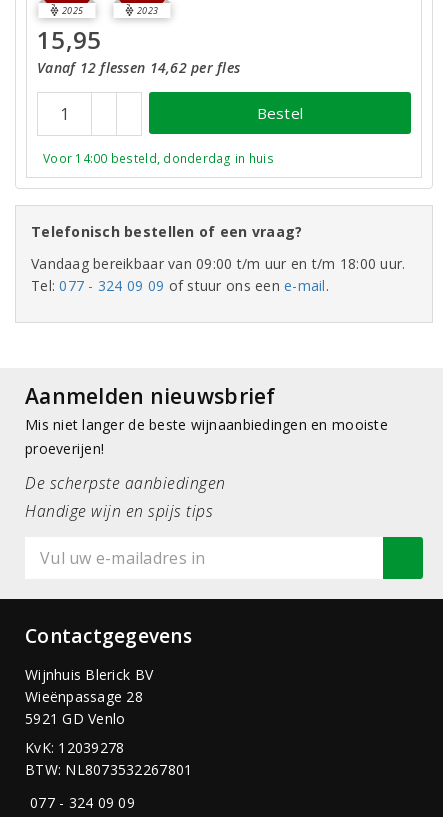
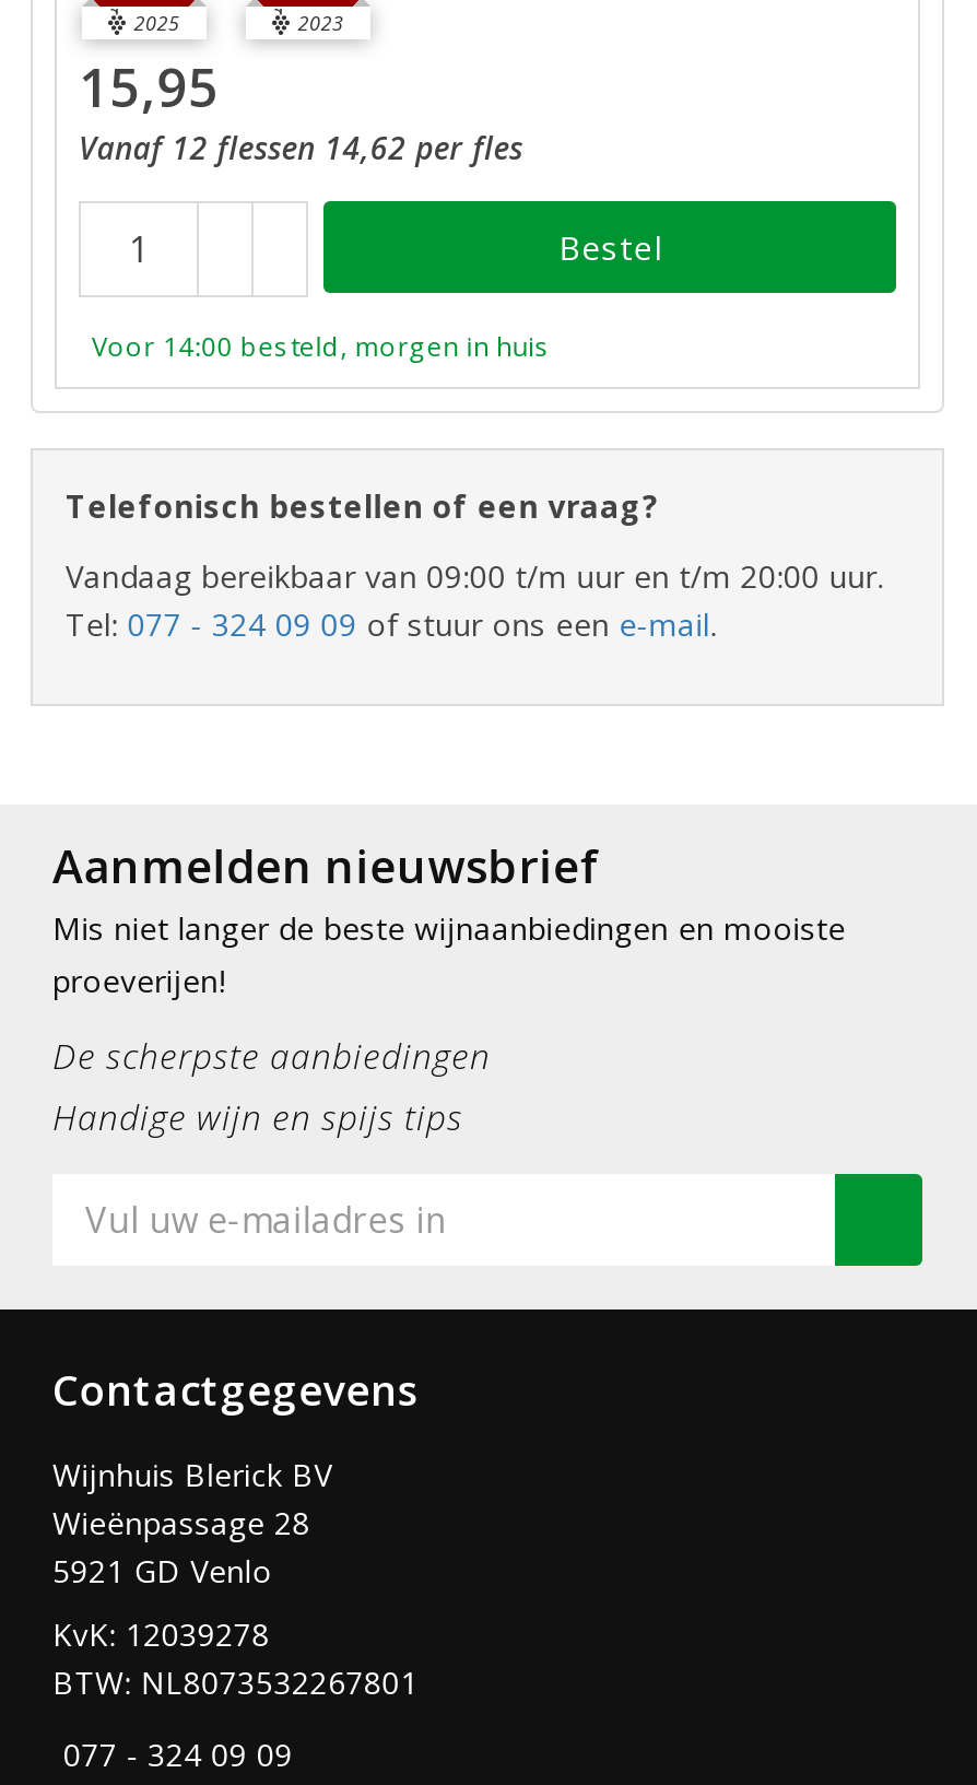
[43,150,274,167] Voor 14:00 besteld, donderdag in huis -> [92,328,551,365] Voor 14:00 besteld, morgen in huis
[31,254,405,273] Vandaag bereikbaar van 09:00 t/m uur en t/m 18:00 uur. -> [66,555,884,597] Vandaag bereikbaar van 09:00 t/m uur en t/m 20:00 uur.

